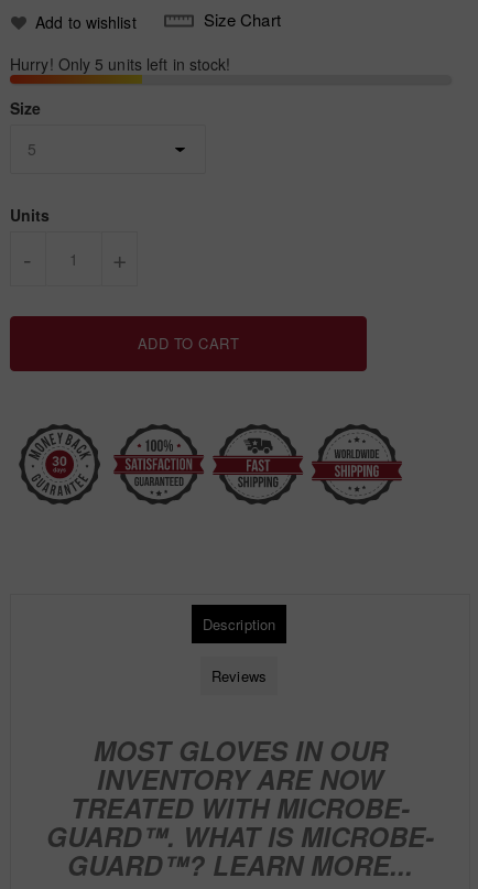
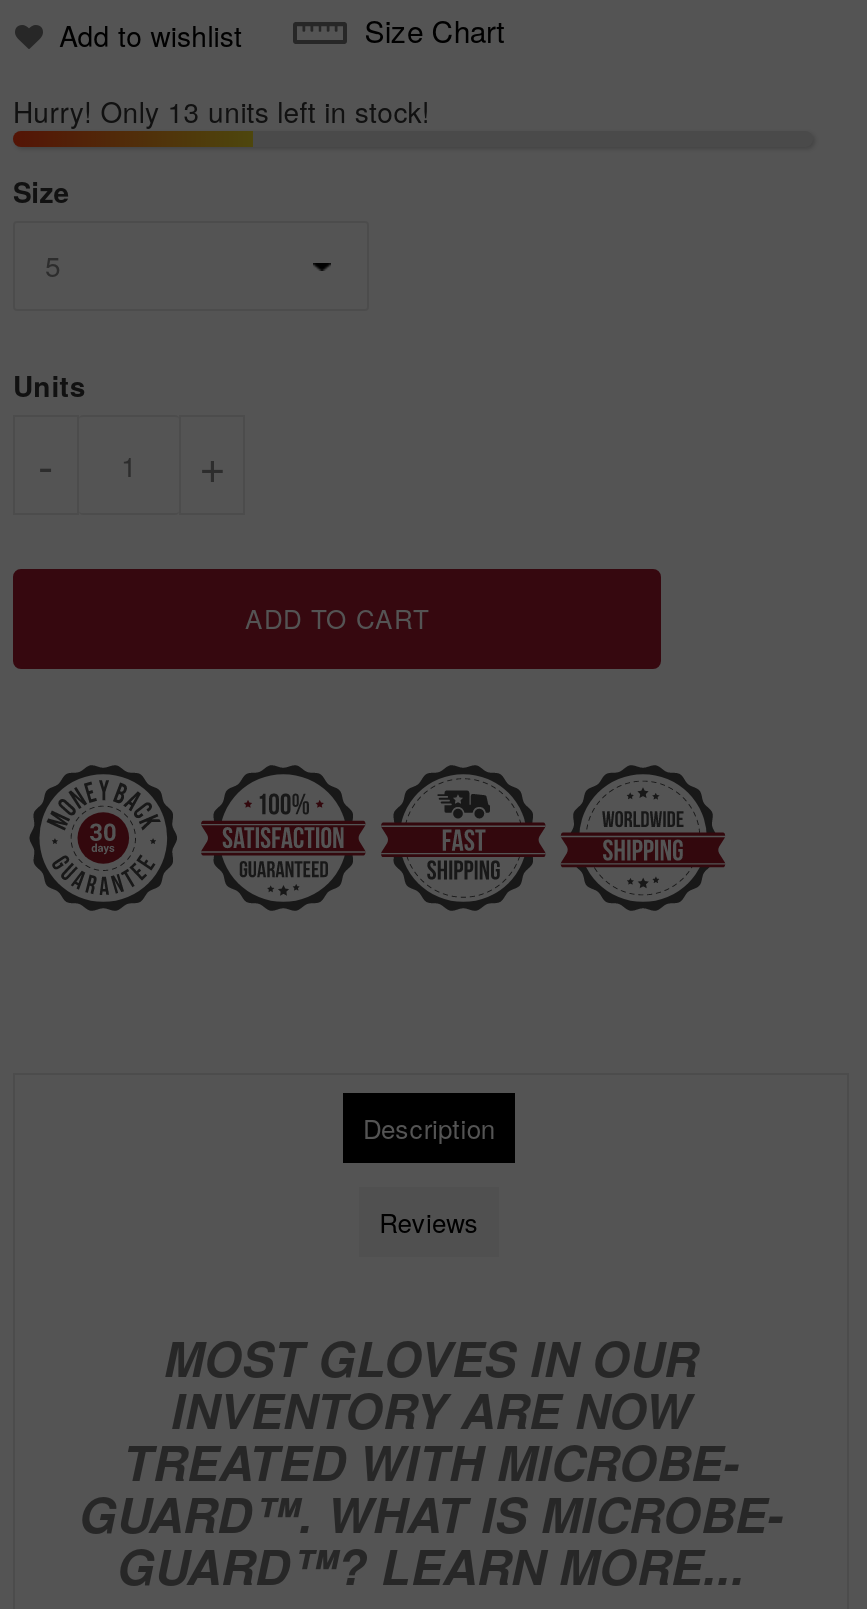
[10,52,231,74] Hurry! Only 5 units left in stock! -> [13,90,430,130] Hurry! Only 13 units left in stock!

